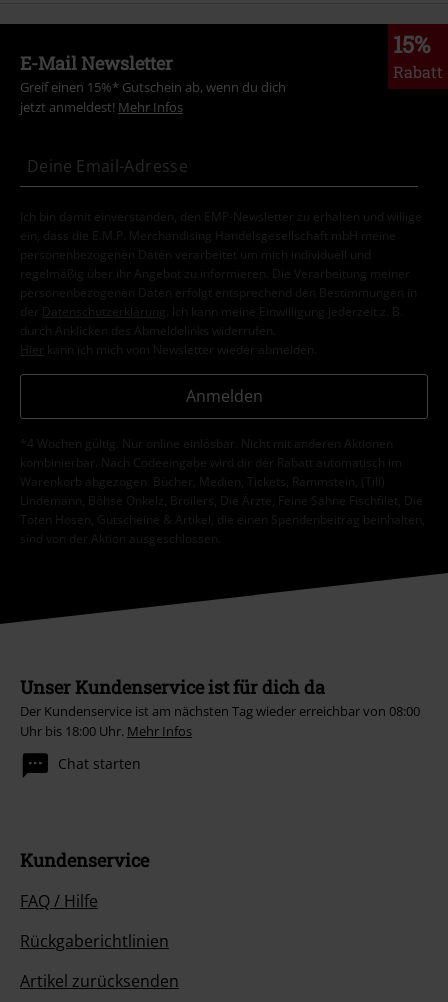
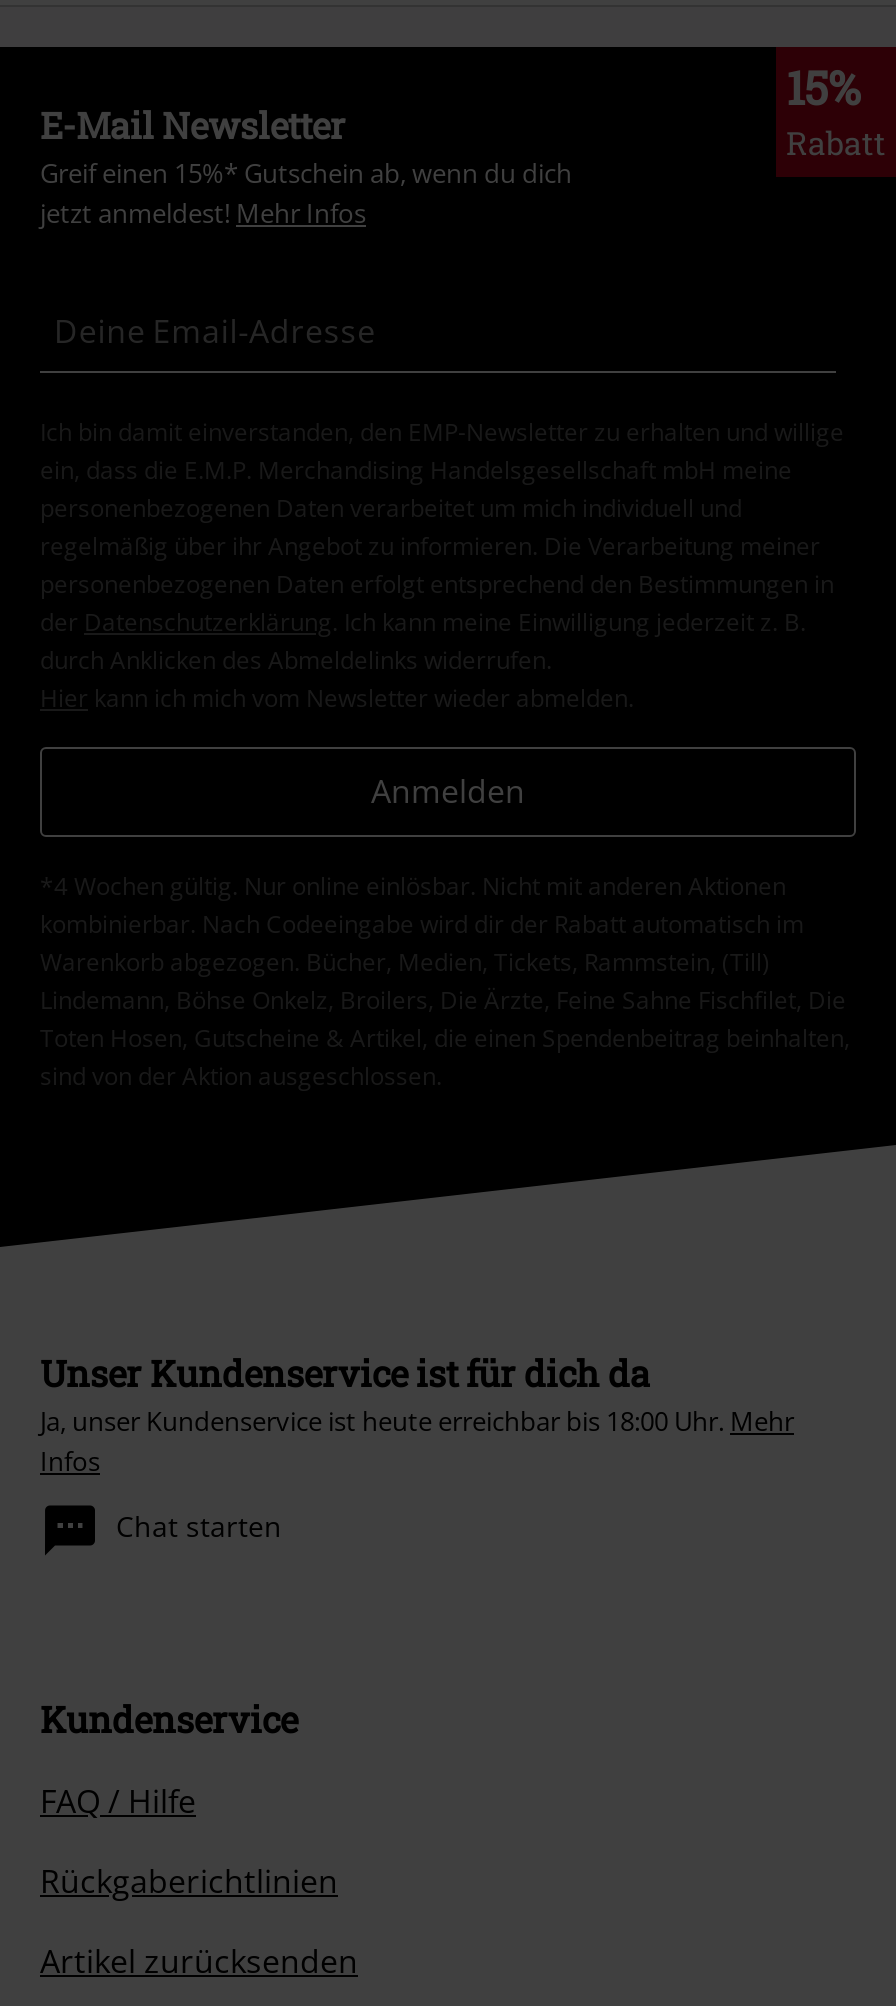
[20,702,420,740] Der Kundenservice ist am nächsten Tag wieder erreichbar von 08:00 | Uhr bis 18:00 Uhr. Mehr Infos -> [40,1402,794,1478] Ja, unser Kundenservice ist heute erreichbar bis 18:00 Uhr. Mehr | Infos

